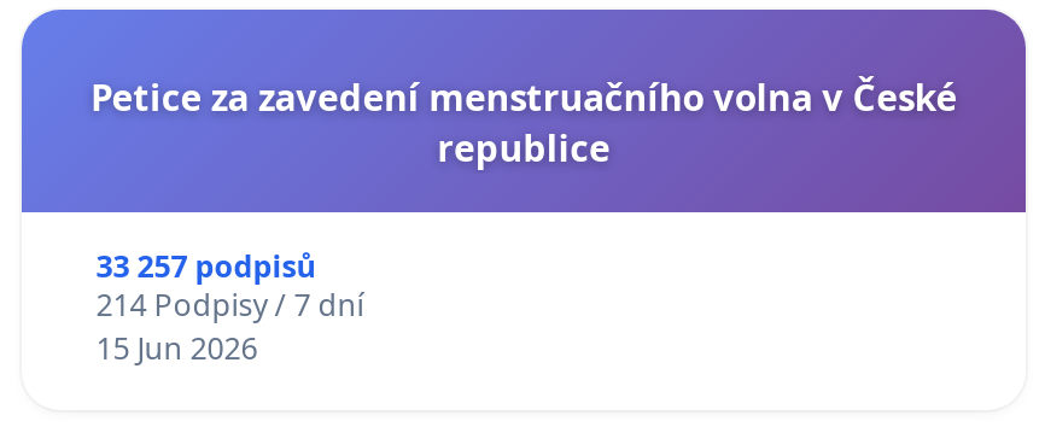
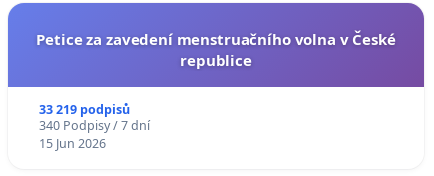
[96,246,316,287] 33 257 podpisů -> [39,101,130,118] 33 219 podpisů
[96,285,364,326] 214 Podpisy / 7 dní -> [39,117,150,134] 340 Podpisy / 7 dní

